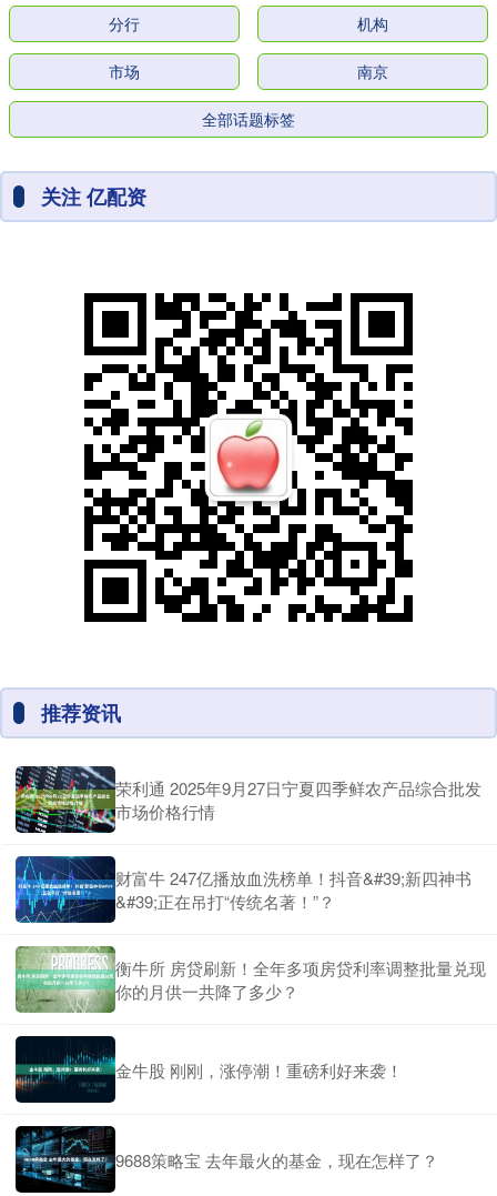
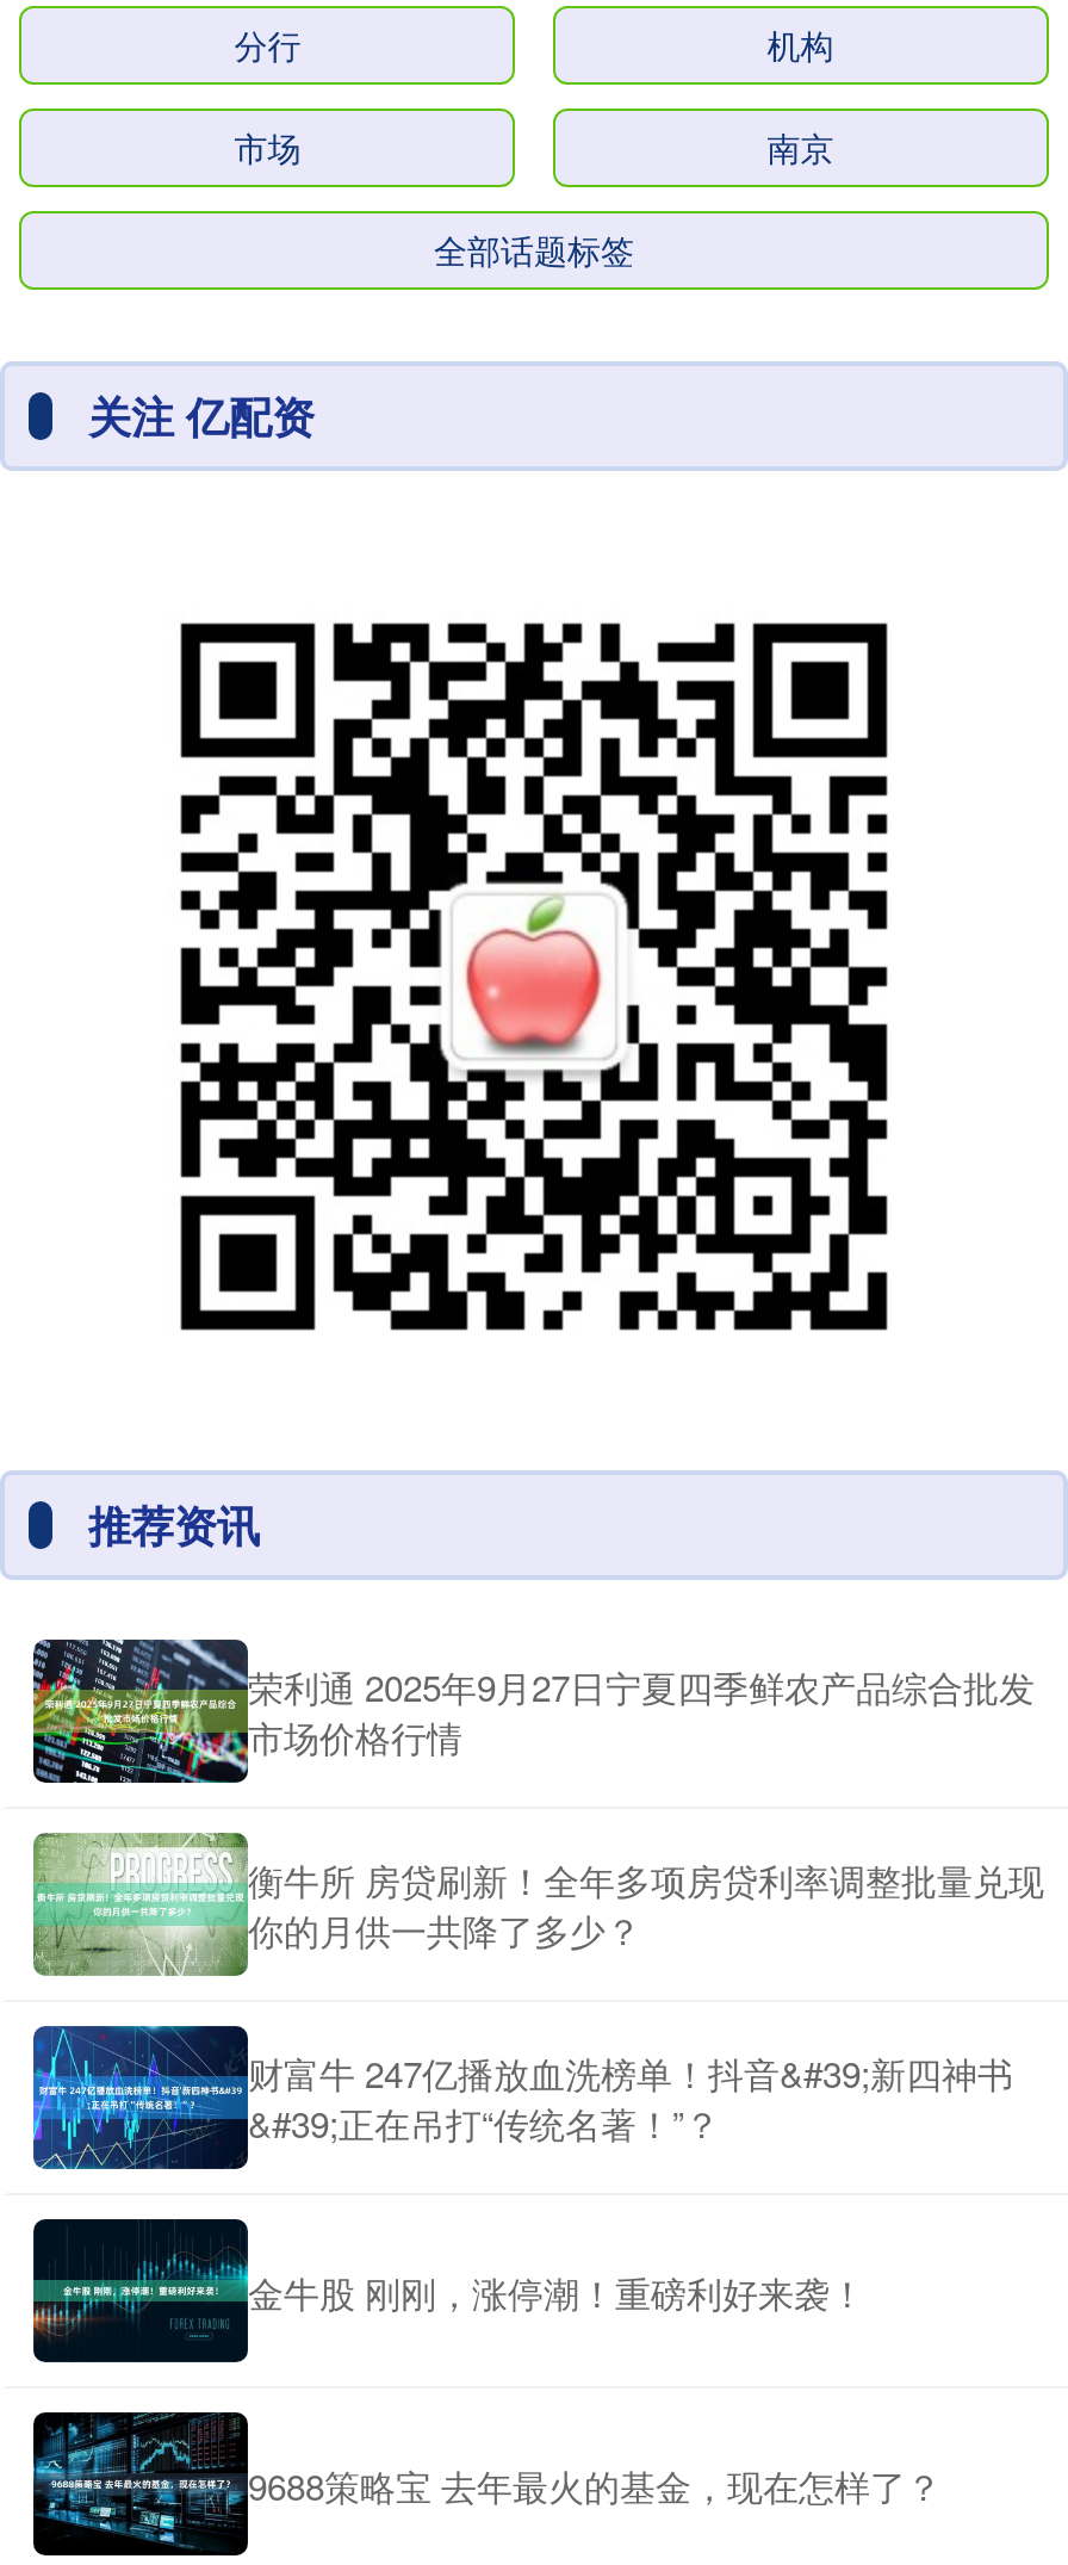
moved [14,854,471,925] -> [31,2021,1013,2174]: [image] | 财富牛 247亿播放血洗榜单！抖音&#39;新四神书 | &#39;正在吊打“传统名著！”？
moved [14,945,486,1014] -> [33,1830,1044,1978]: [image] | 衡牛所 房贷刷新！全年多项房贷利率调整批量兑现 | 你的月供一共降了多少？

